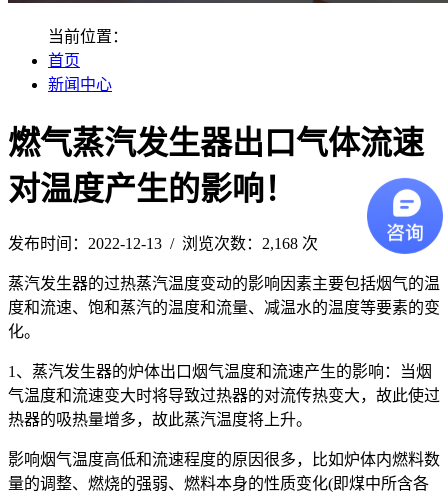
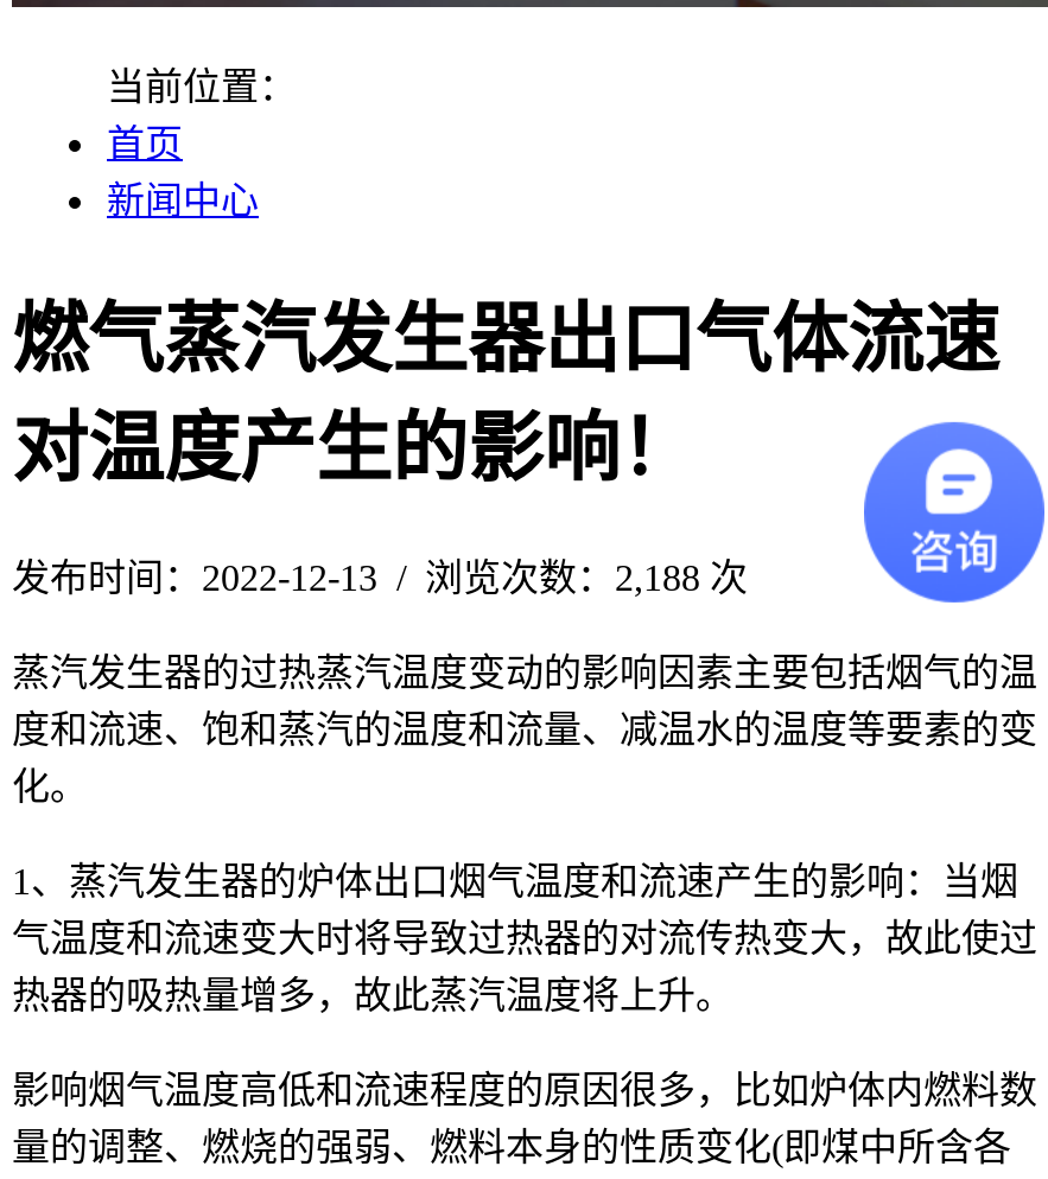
[8,235,318,252] 发布时间：2022-12-13 / 浏览次数：2,168 次 -> [12,558,748,598] 发布时间：2022-12-13 / 浏览次数：2,188 次

